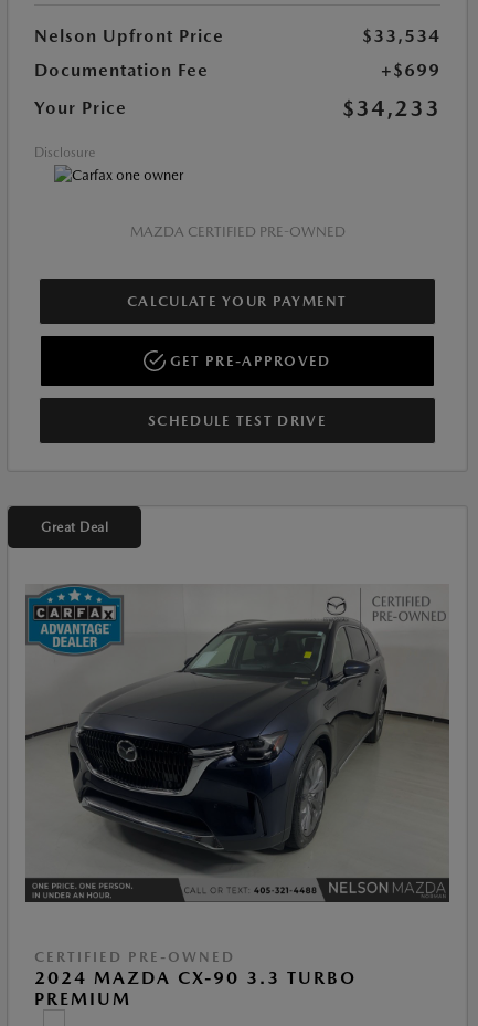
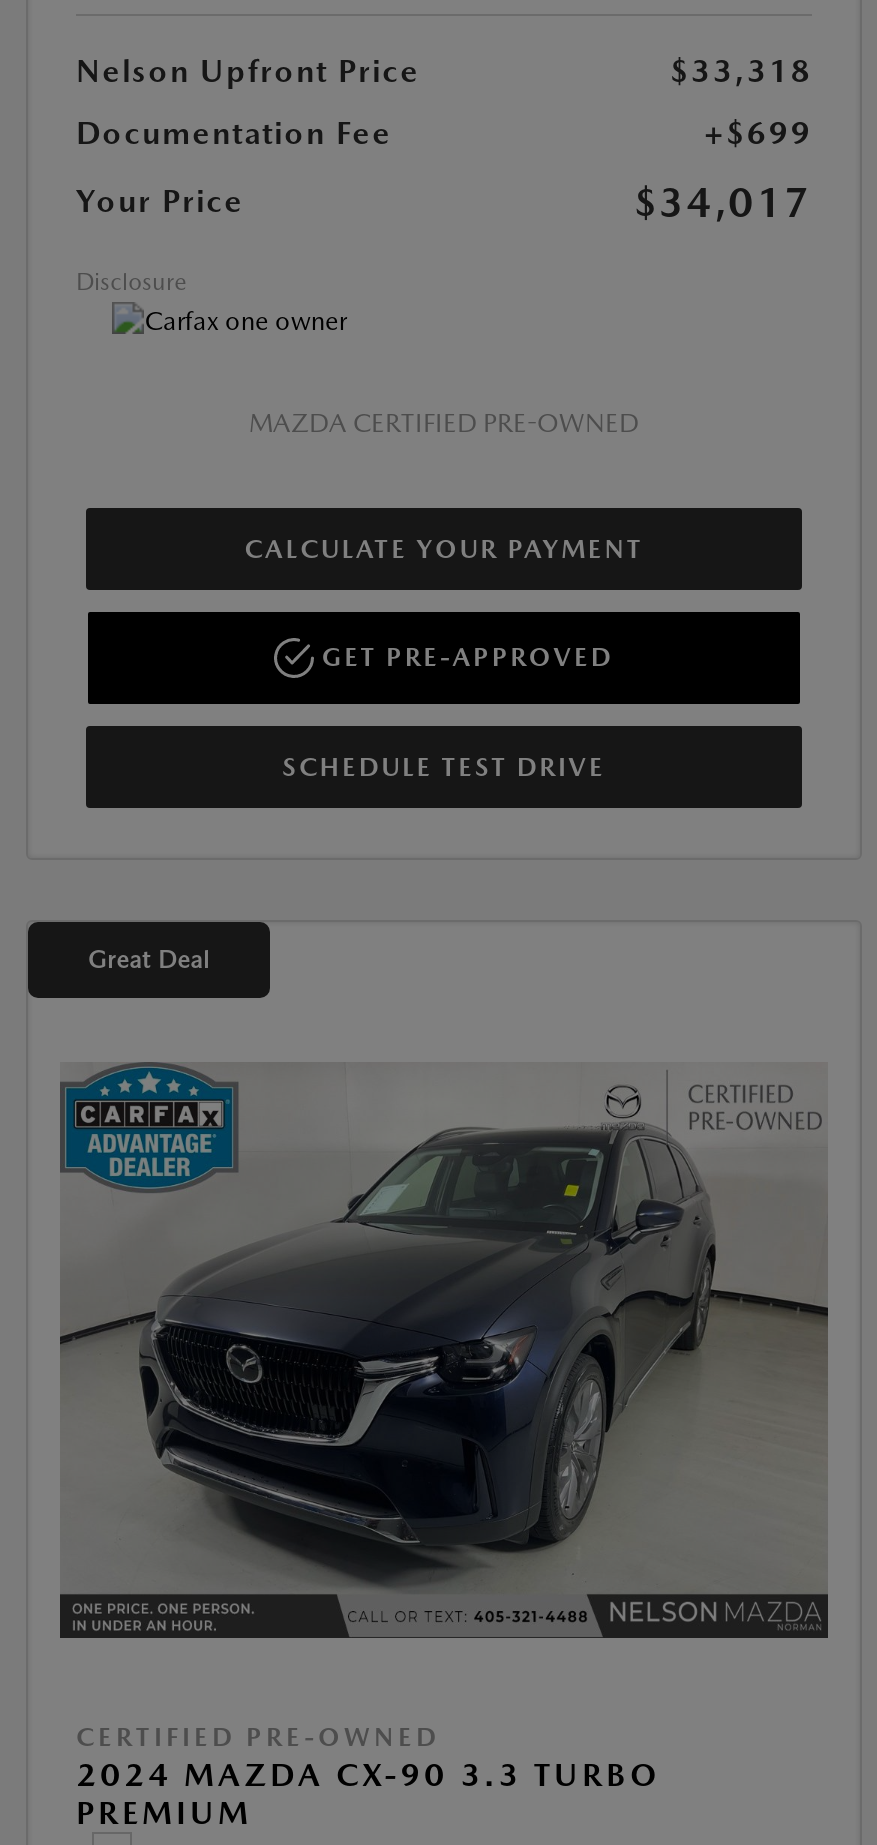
[362,26,440,47] $33,534 -> [670,51,812,89] $33,318
[342,96,440,122] $34,233 -> [634,177,812,225] $34,017

